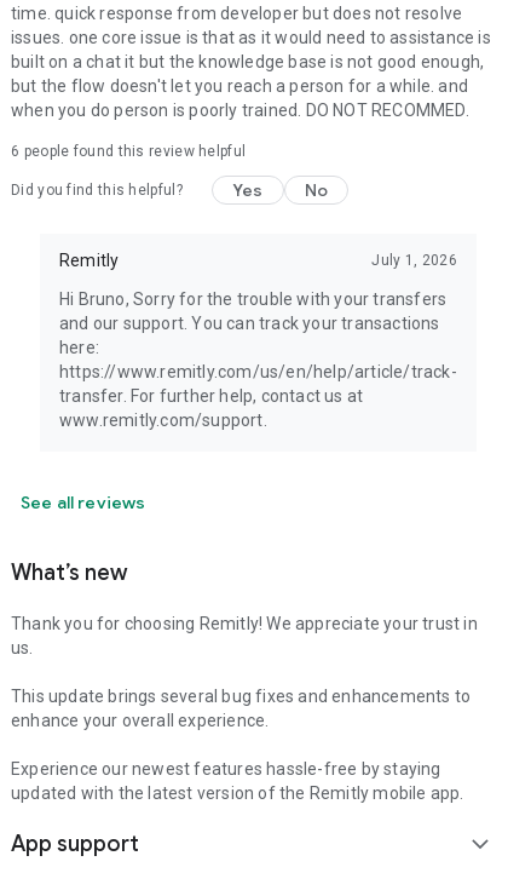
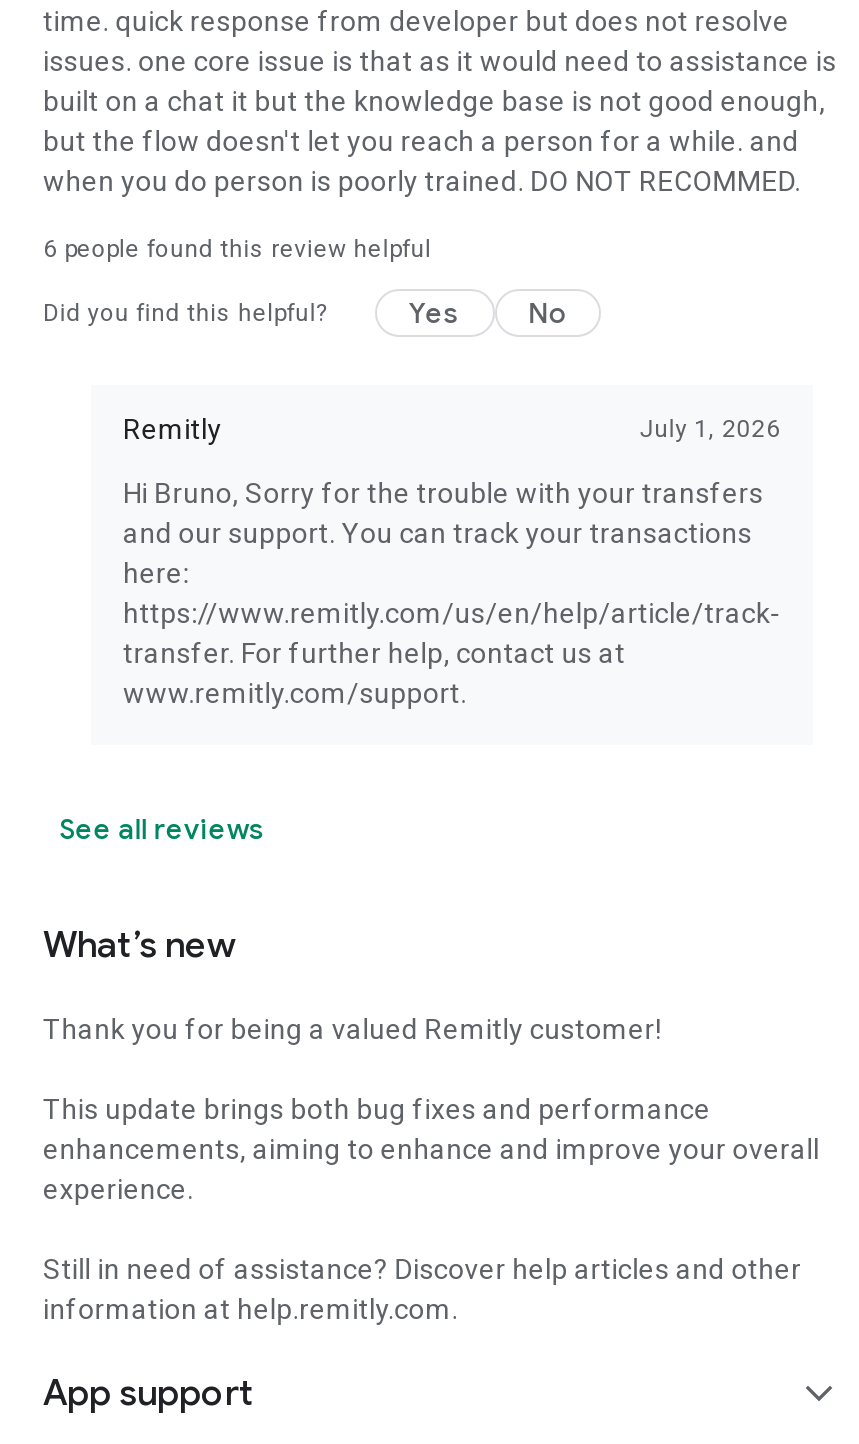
[11,614,478,657] Thank you for choosing Remitly! We appreciate your trust in | us. -> [43,1013,661,1045] Thank you for being a valued Remitly customer!
[11,686,471,730] This update brings several bug fixes and enhancements to | enhance your overall experience. -> [43,1093,819,1205] This update brings both bug fixes and performance | enhancements, aiming to enhance and improve your overall | experience.
[11,759,464,802] Experience our newest features hassle-free by staying | updated with the latest version of the Remitly mobile app. -> [43,1253,801,1325] Still in need of assistance? Discover help articles and other | information at help.remitly.com.

